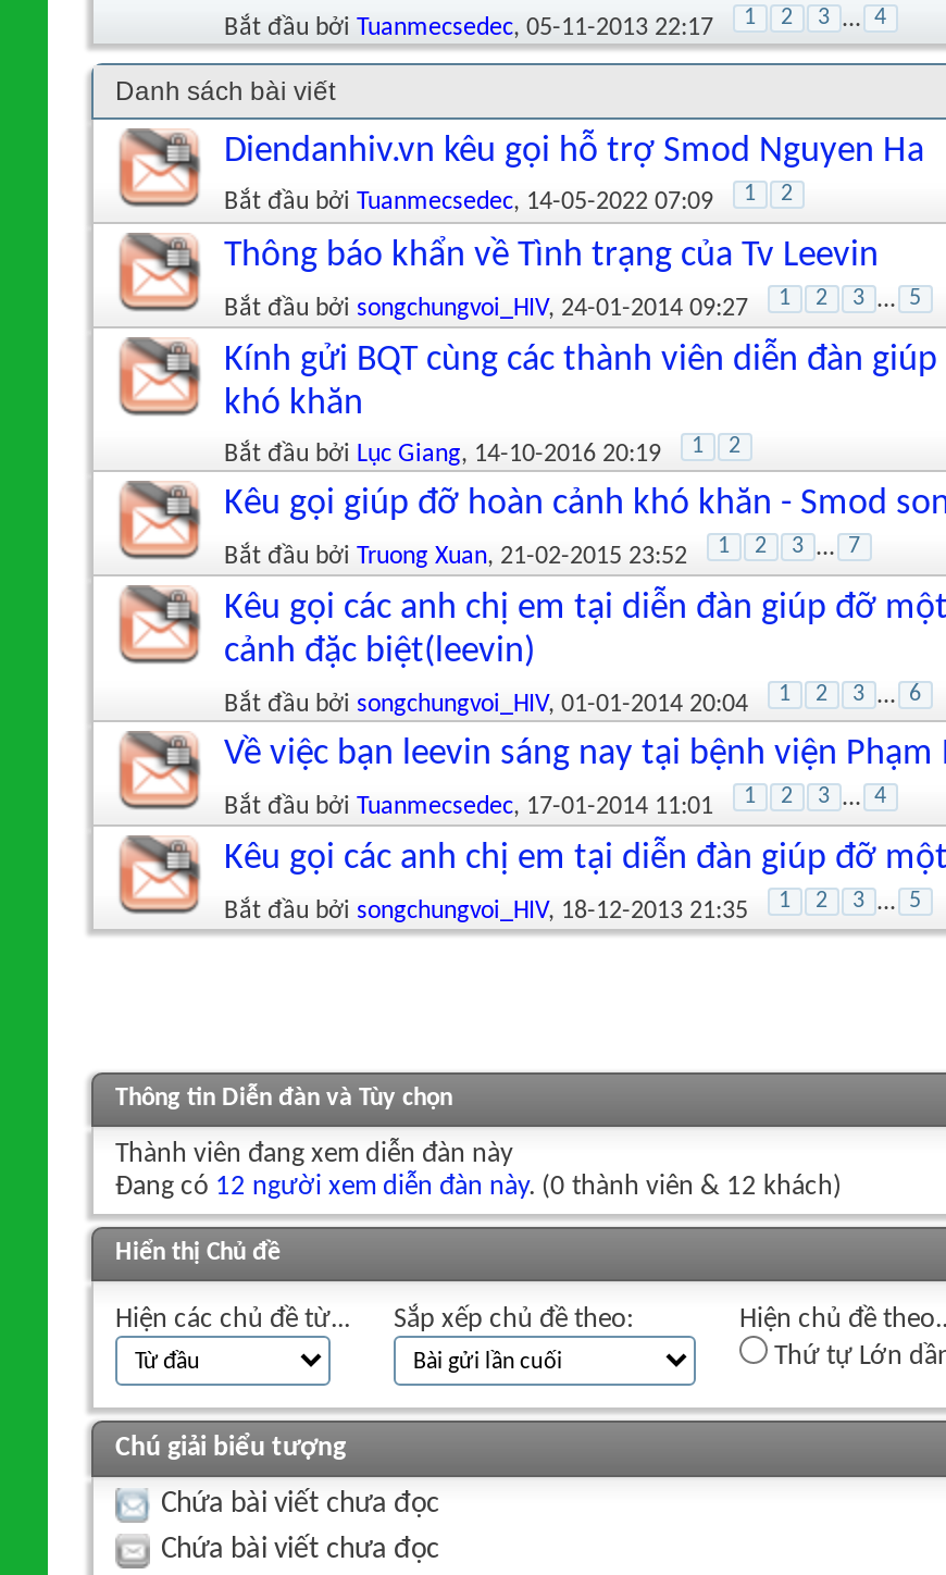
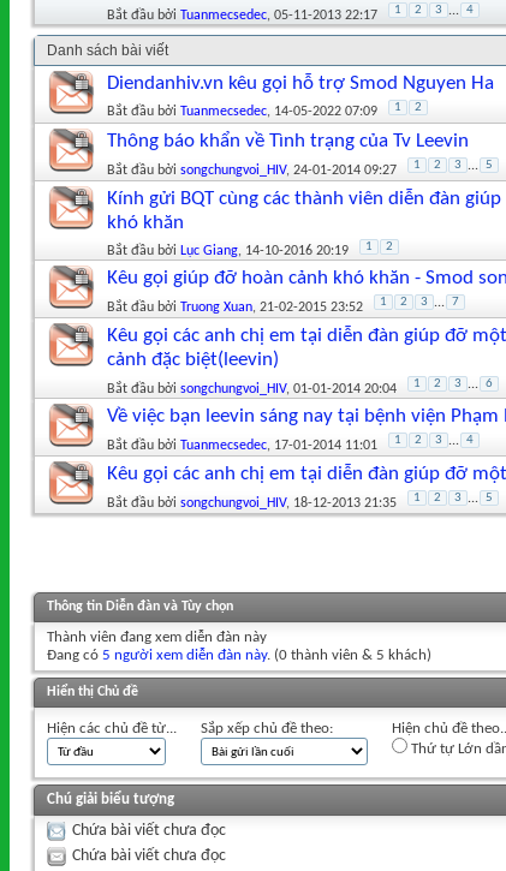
[115,1172,842,1201] Đang có 12 người xem diễn đàn này. (0 thành viên & 12 khách) -> [47,647,431,663] Đang có 5 người xem diễn đàn này. (0 thành viên & 5 khách)

